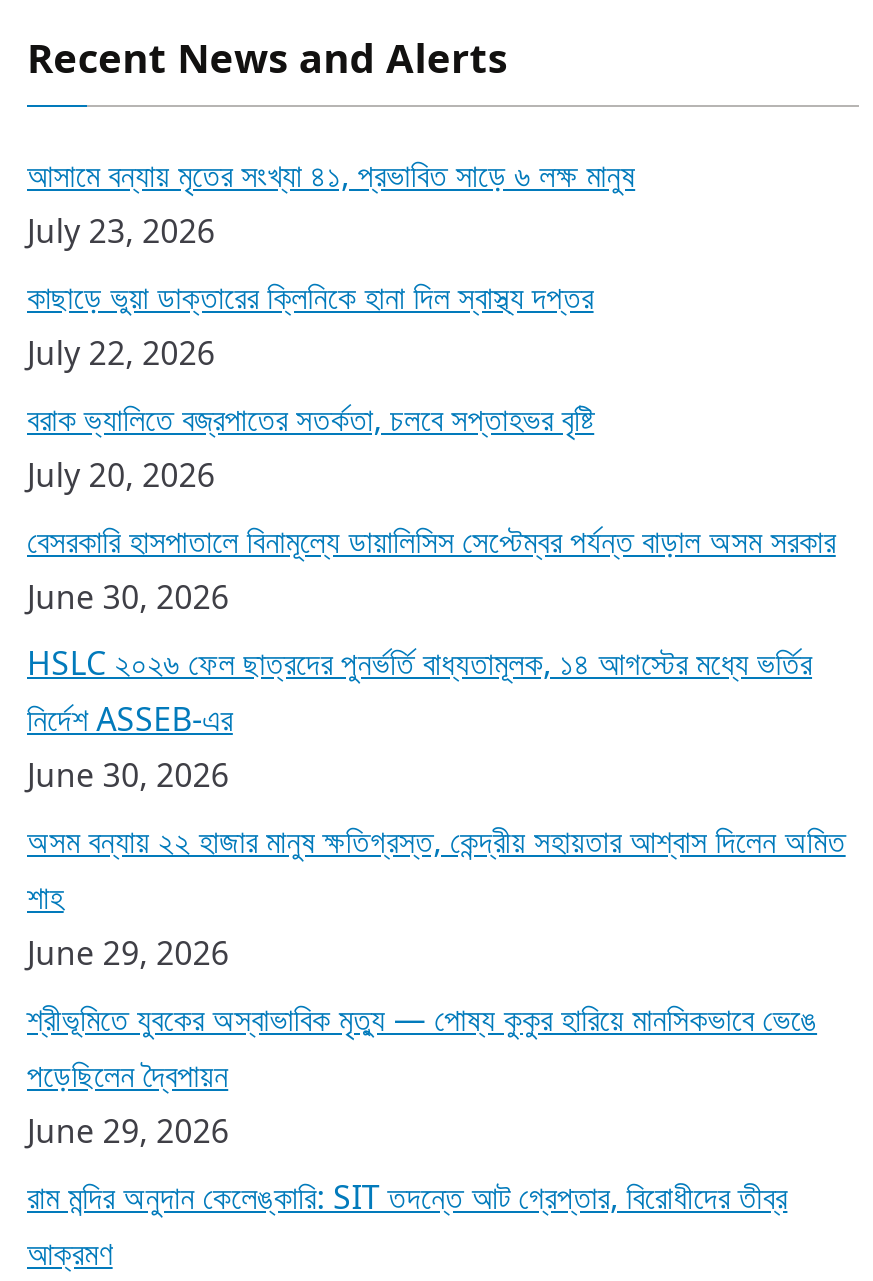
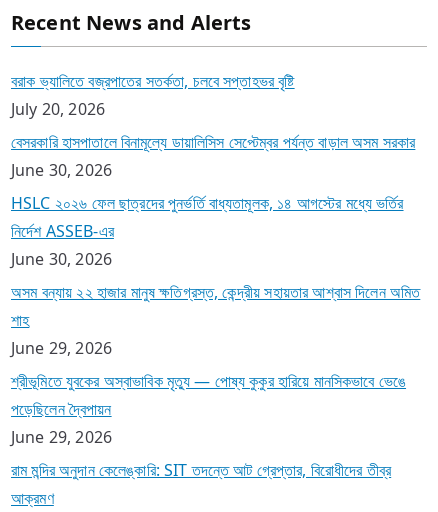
[27,152,635,374] আসামে বন্যায় মৃতের সংখ্যা ৪১, প্রভাবিত সাড়ে ৬ লক্ষ মানুষ | July 23, 2026 | কাছাড়ে ভুয়া ডাক্তারের ক্লিনিকে হানা দিল স্বাস্থ্য দপ্তর | July 22, 2026 -> none

